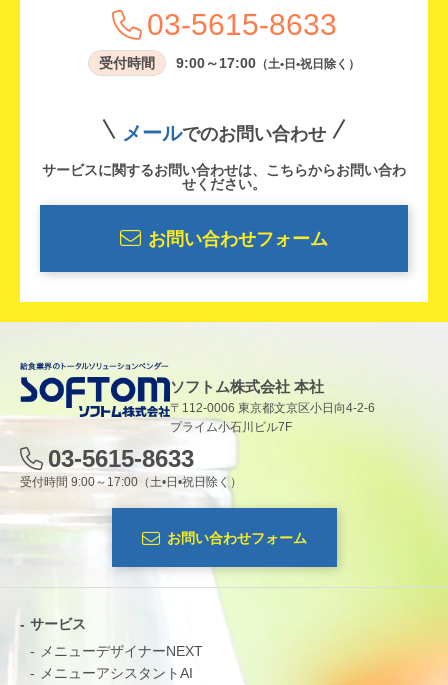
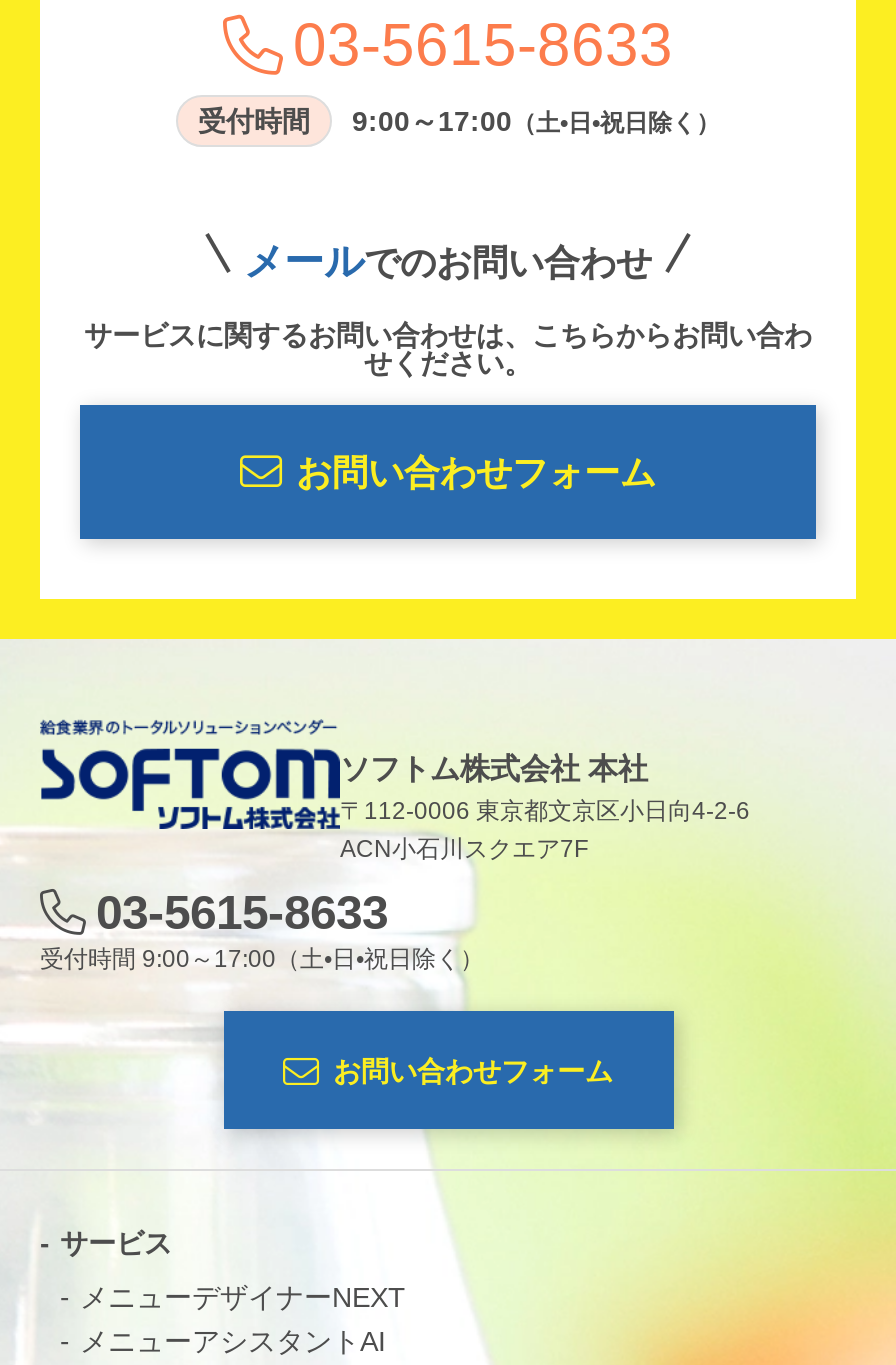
[170,420,292,434] プライム小石川ビル7F -> [340,836,588,864] ACN小石川スクエア7F

